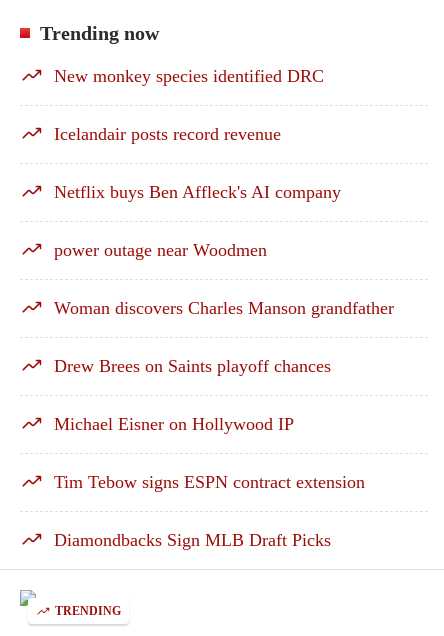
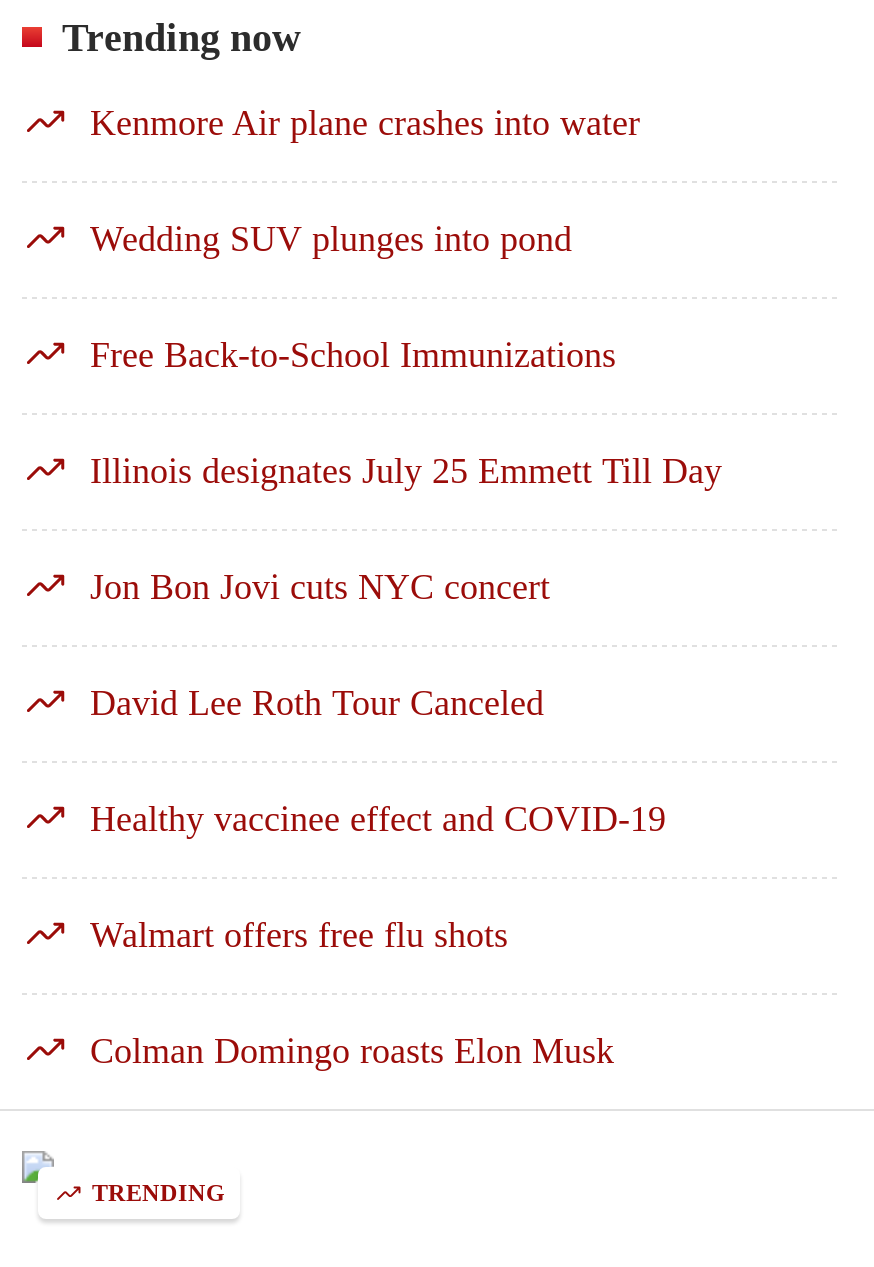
[54,66,324,86] New monkey species identified DRC -> [90,103,640,143] Kenmore Air plane crashes into water
[54,124,281,144] Icelandair posts record revenue -> [90,219,572,259] Wedding SUV plunges into pond
[54,182,341,202] Netflix buys Ben Affleck's AI company -> [90,335,616,375] Free Back-to-School Immunizations
[54,240,267,260] power outage near Woodmen -> [90,451,722,491] Illinois designates July 25 Emmett Till Day
[54,298,394,318] Woman discovers Charles Manson grandfather -> [90,567,550,607] Jon Bon Jovi cuts NYC concert
[54,356,331,376] Drew Brees on Saints playoff chances -> [90,683,544,723] David Lee Roth Tour Canceled
[54,414,294,434] Michael Eisner on Hollywood IP -> [90,799,666,839] Healthy vaccinee effect and COVID-19
[54,472,365,492] Tim Tebow signs ESPN contract extension -> [90,915,508,955] Walmart offers free flu shots
[54,530,331,550] Diamondbacks Sign MLB Draft Picks -> [90,1031,614,1071] Colman Domingo roasts Elon Musk

